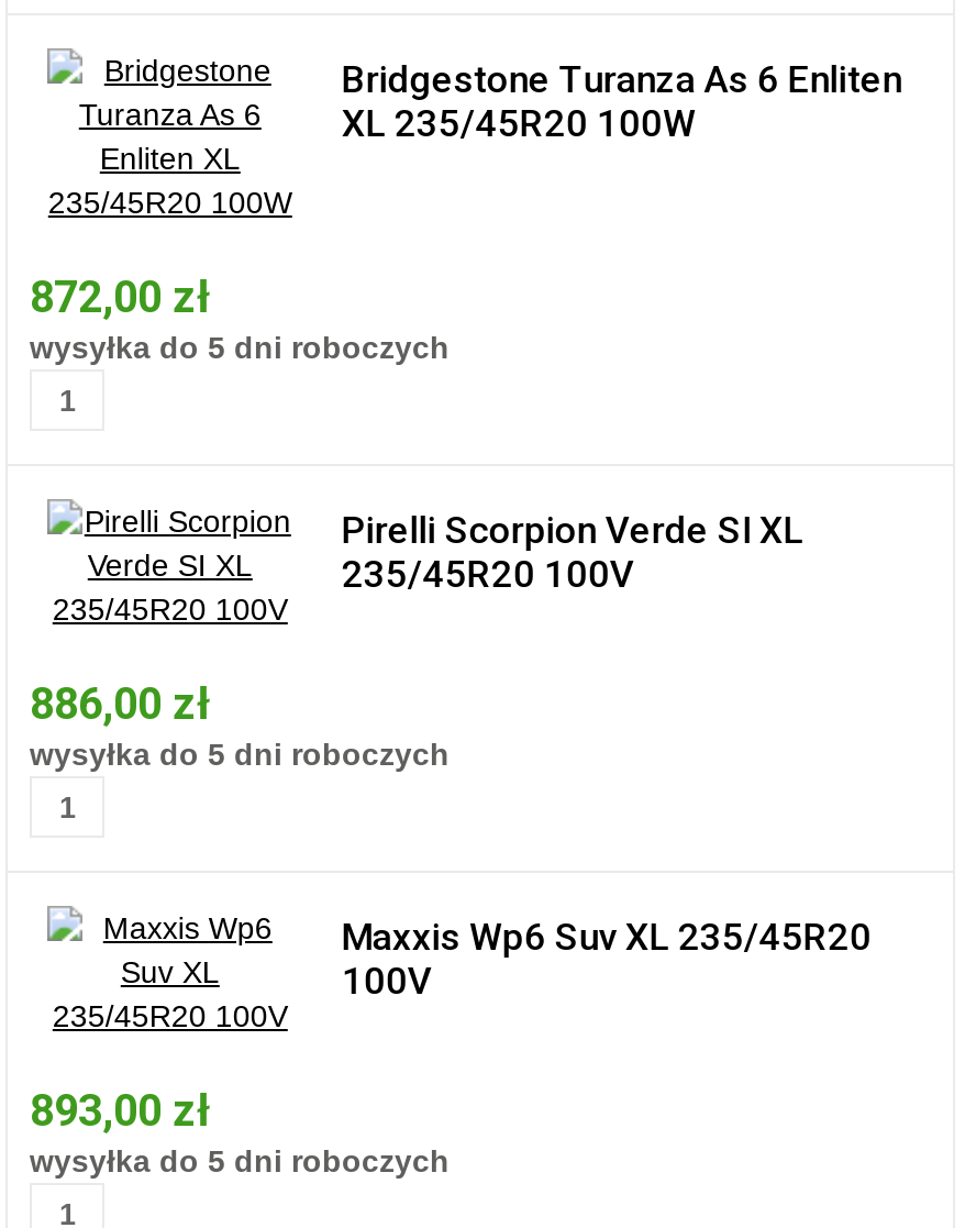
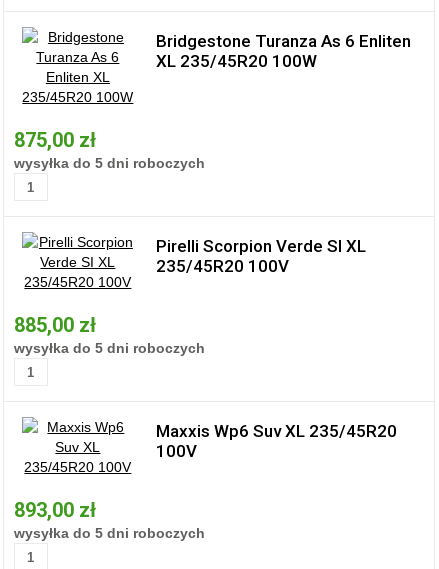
[30,270,210,323] 872,00 zł -> [14,128,96,152] 875,00 zł
[30,677,210,730] 886,00 zł -> [14,313,96,337] 885,00 zł

